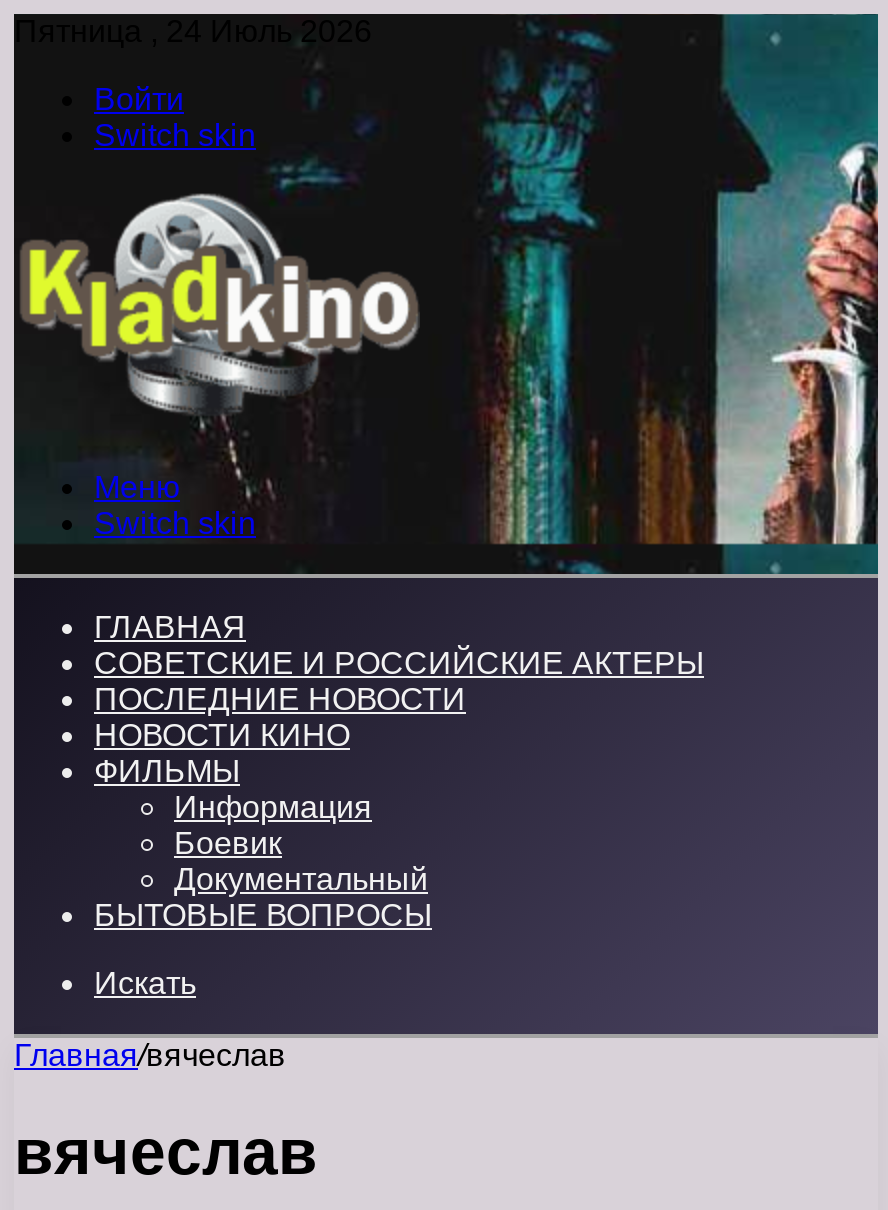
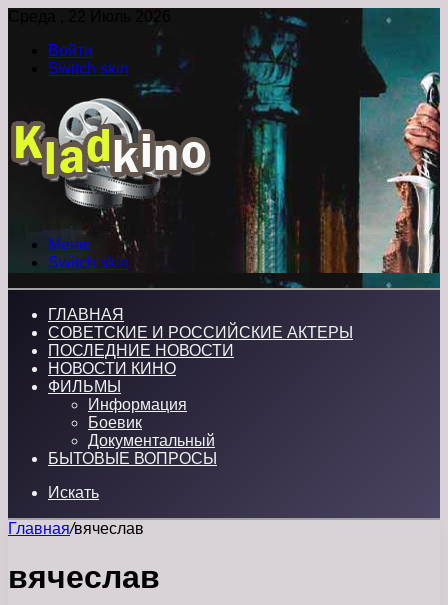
[14,14,372,48] Пятница , 24 Июль 2026 -> [8,8,171,25] Среда , 22 Июль 2026

